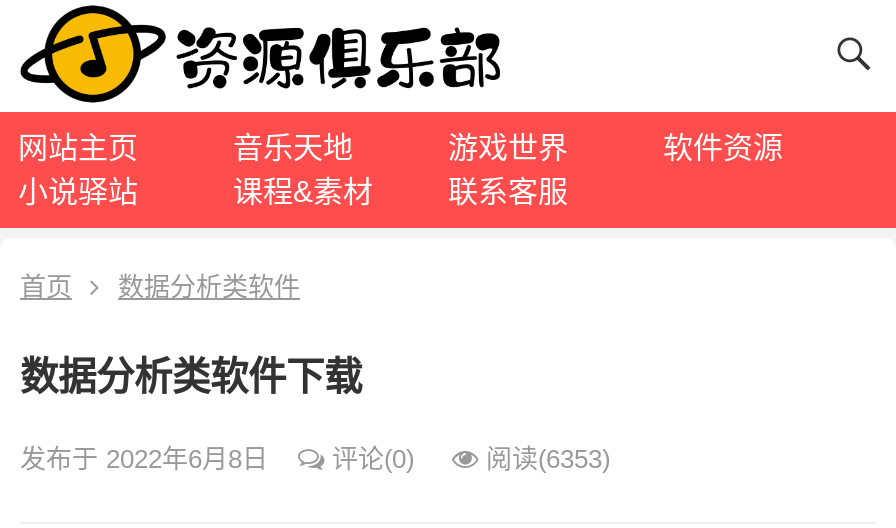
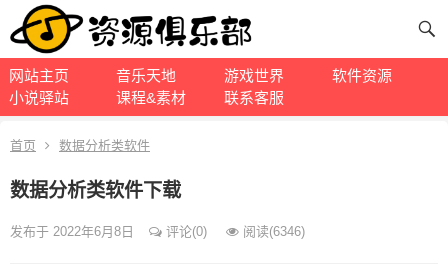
[478,444,610,474] 阅读(6353) -> [239,224,305,239] 阅读(6346)

